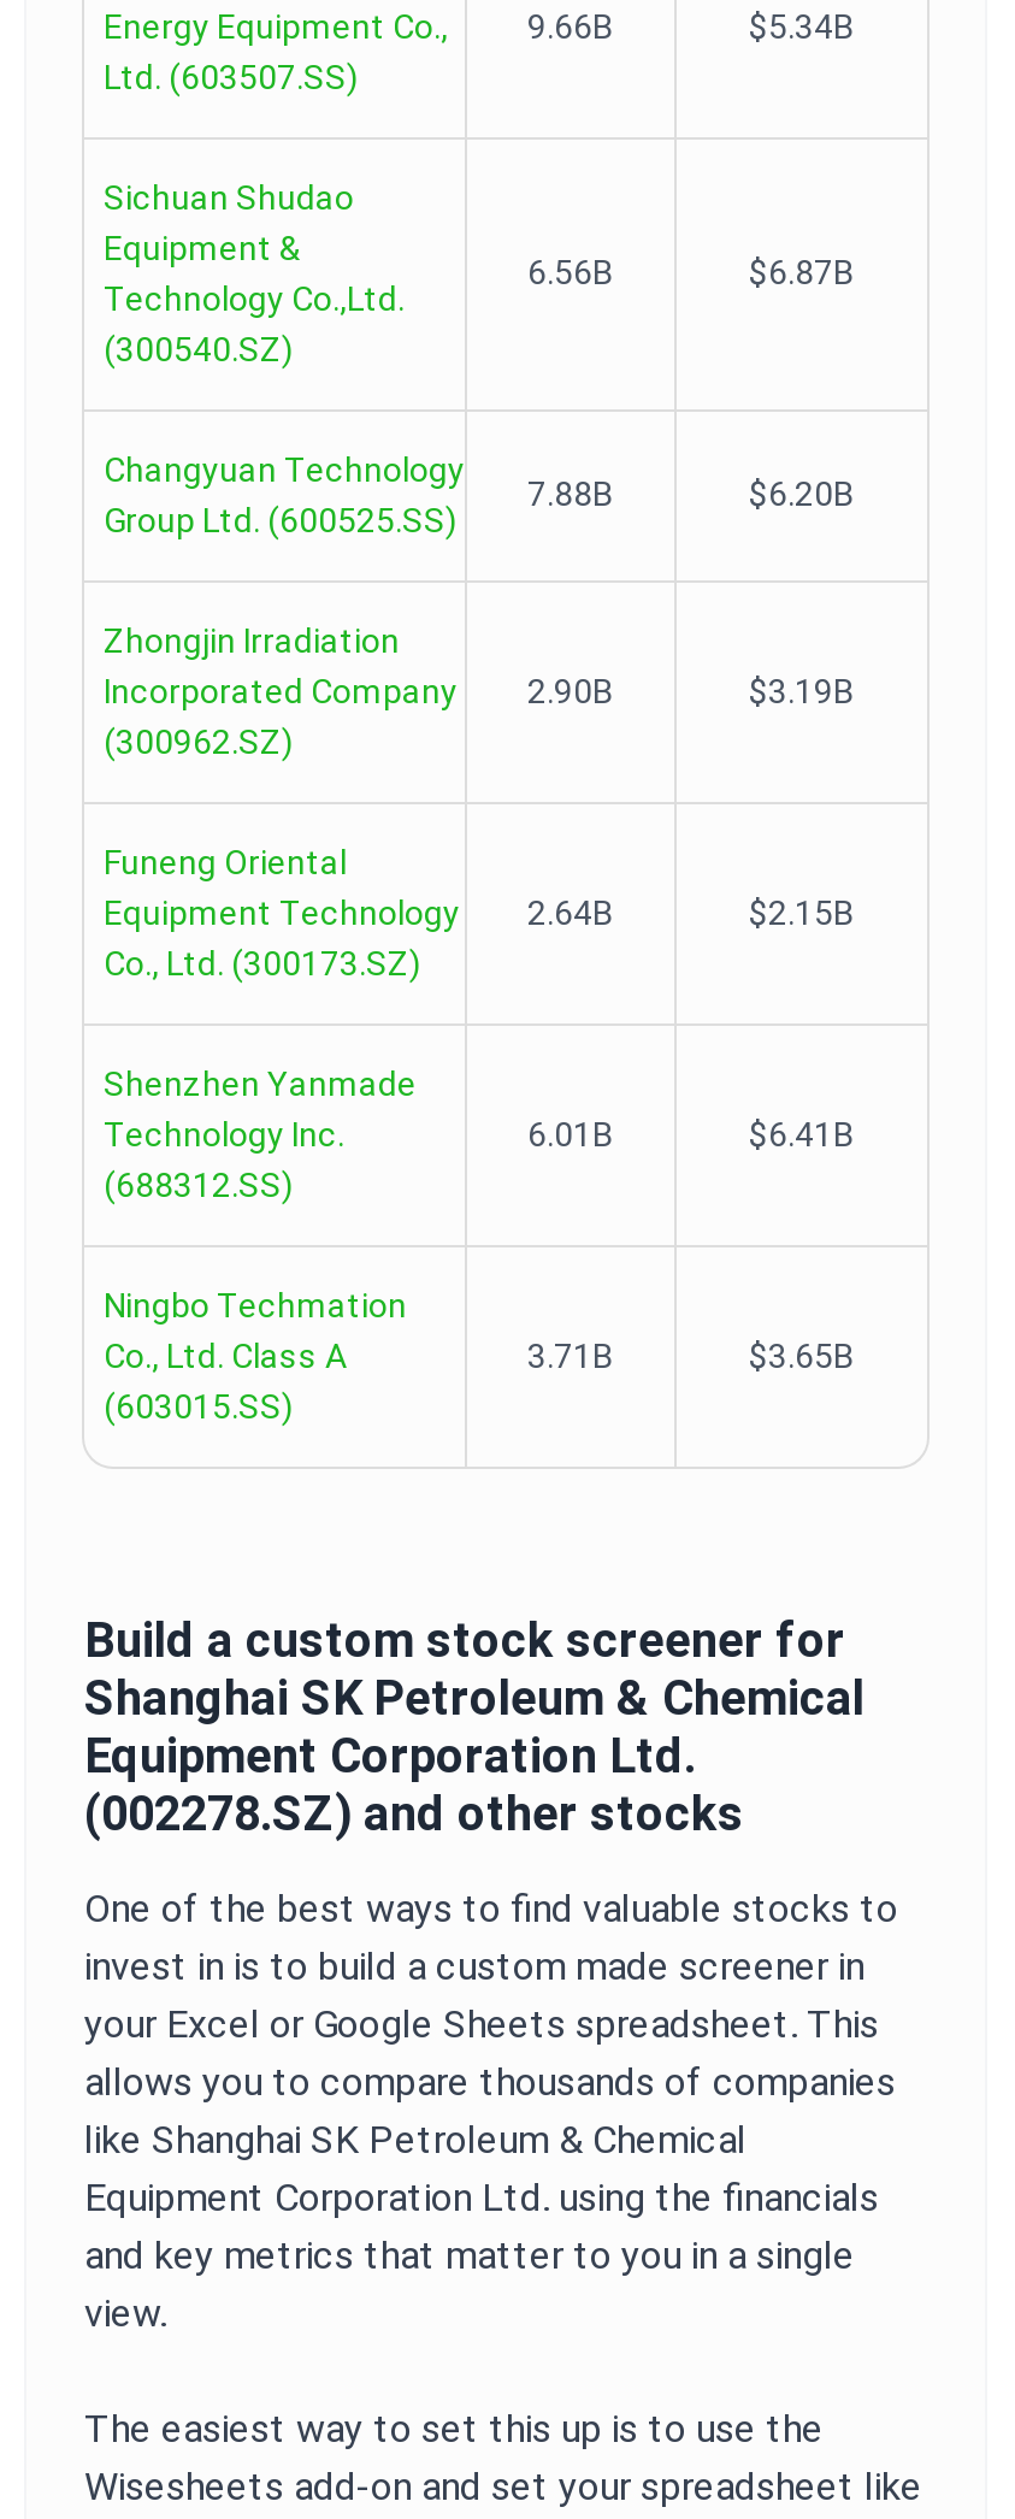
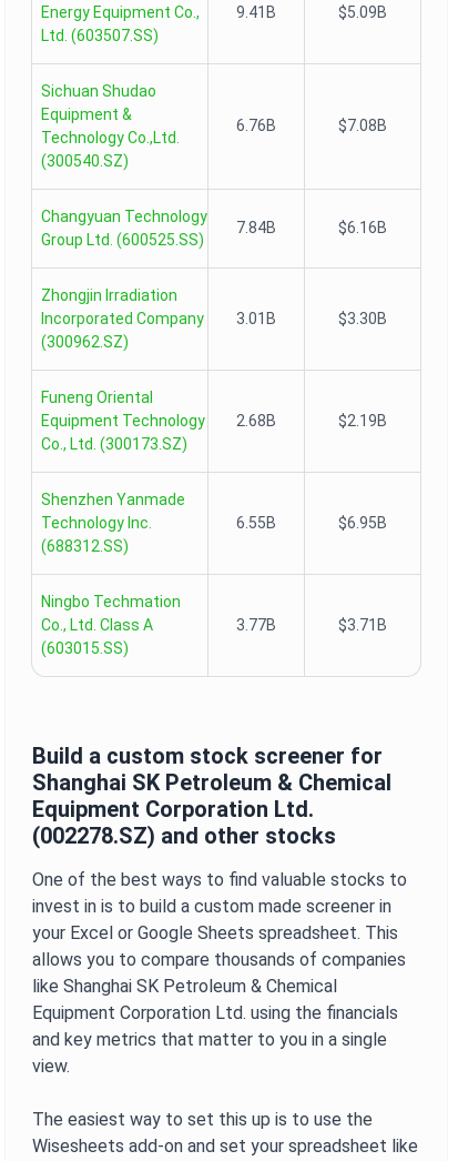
[527,7,855,46] 9.66B | $5.34B -> [236,3,387,21] 9.41B | $5.09B
[527,253,855,291] 6.56B | $6.87B -> [236,117,387,134] 6.76B | $7.08B
[527,474,855,513] 7.88B | $6.20B -> [236,219,387,236] 7.84B | $6.16B
[527,672,855,710] 2.90B | $3.19B -> [236,310,387,327] 3.01B | $3.30B
[527,893,855,932] 2.64B | $2.15B -> [236,412,387,430] 2.68B | $2.19B
[527,1115,855,1154] 6.01B | $6.41B -> [236,514,387,532] 6.55B | $6.95B
[527,1337,855,1375] 3.71B | $3.65B -> [236,616,387,634] 3.77B | $3.71B

